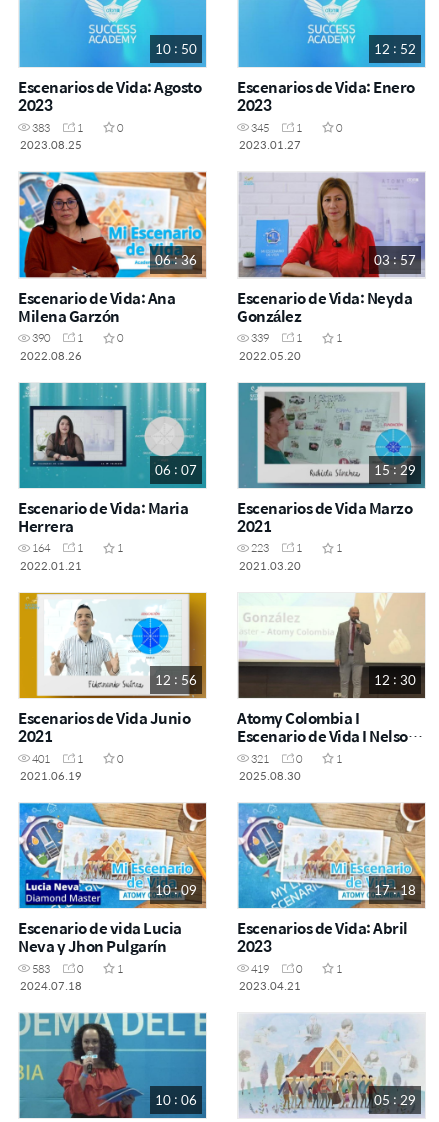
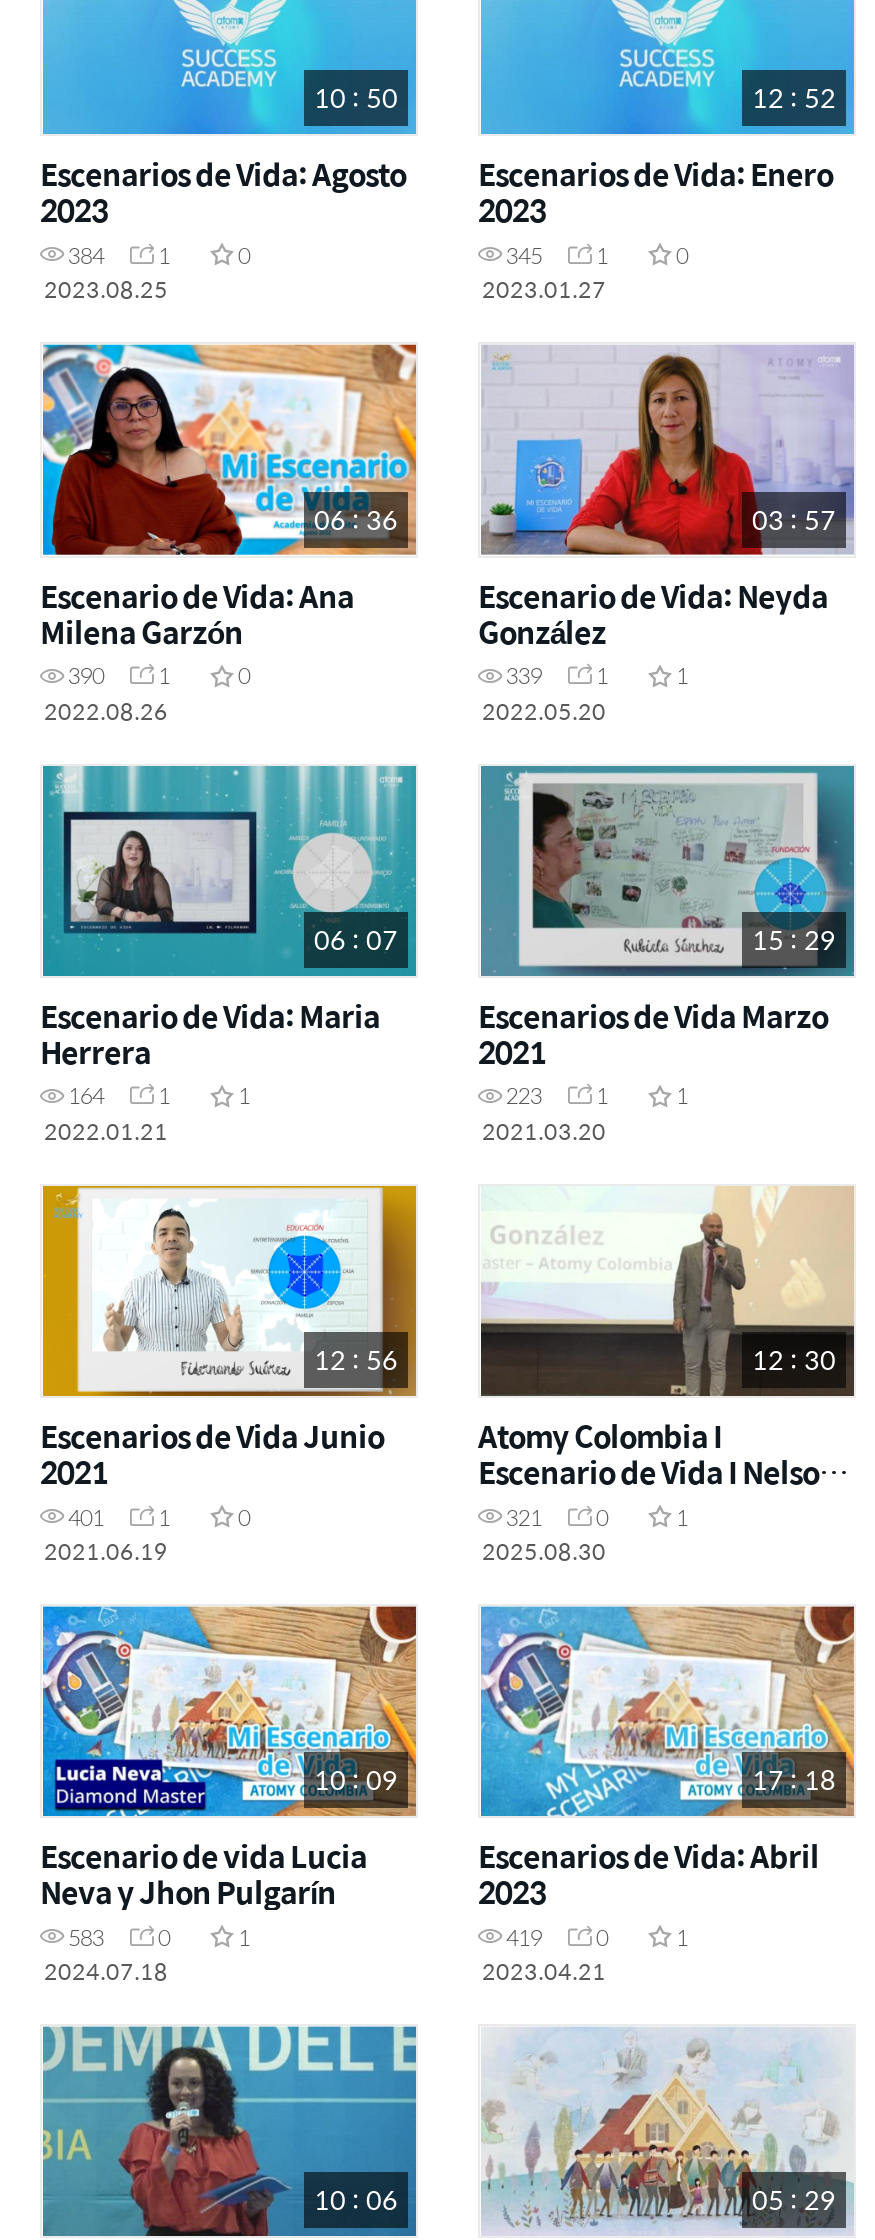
[32,119,123,136] 383 1 0 -> [68,238,250,272] 384 1 0

